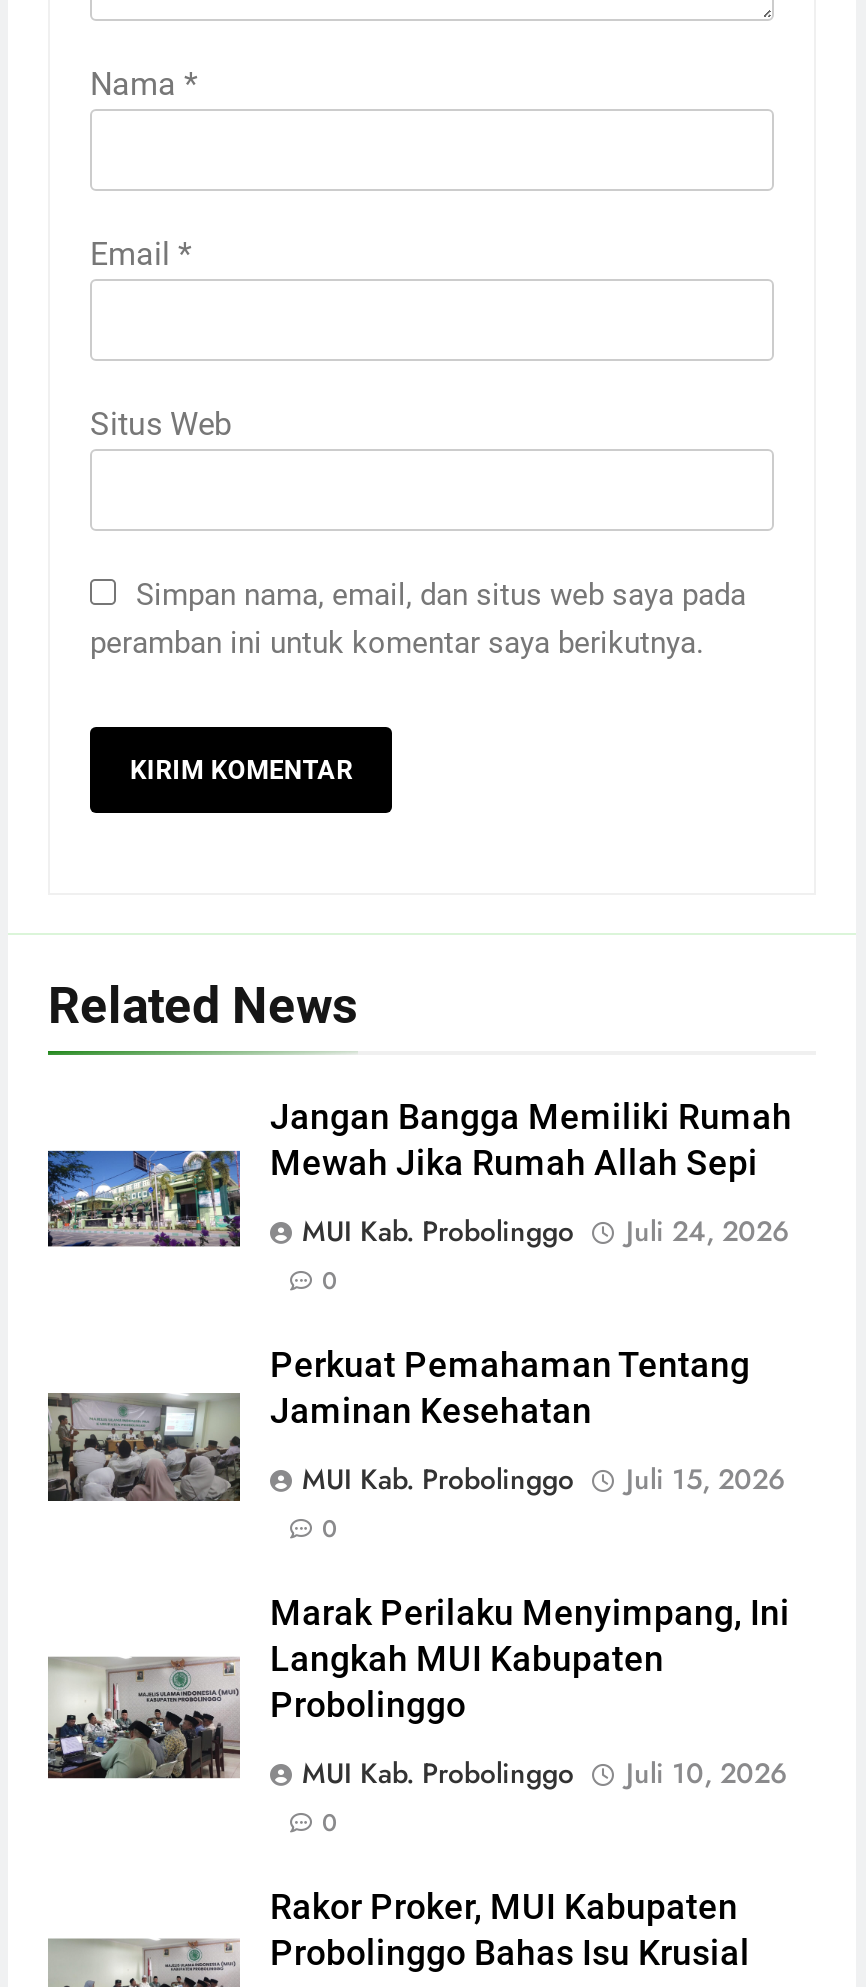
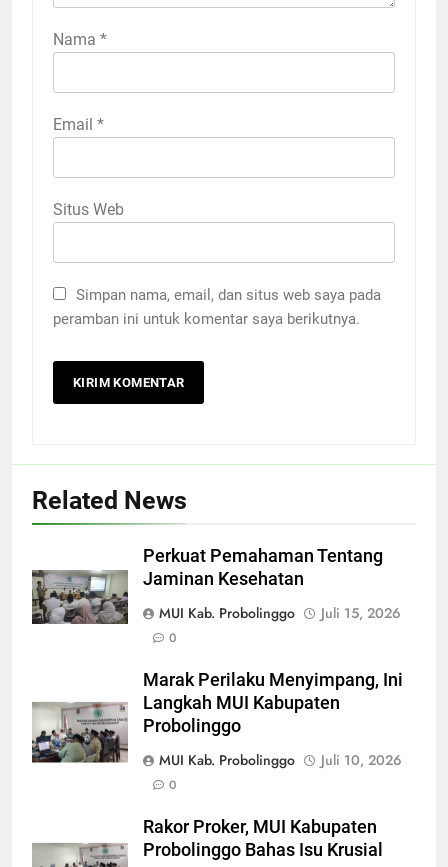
[48,1097,792,1299] [image] | Jangan Bangga Memiliki Rumah | Mewah Jika Rumah Allah Sepi | MUI Kab. Probolinggo | Juli 24, 2026 | 0 -> none

